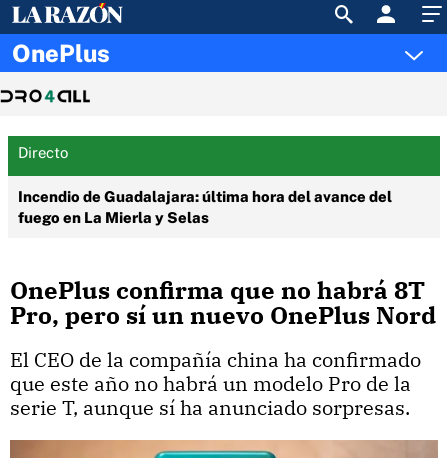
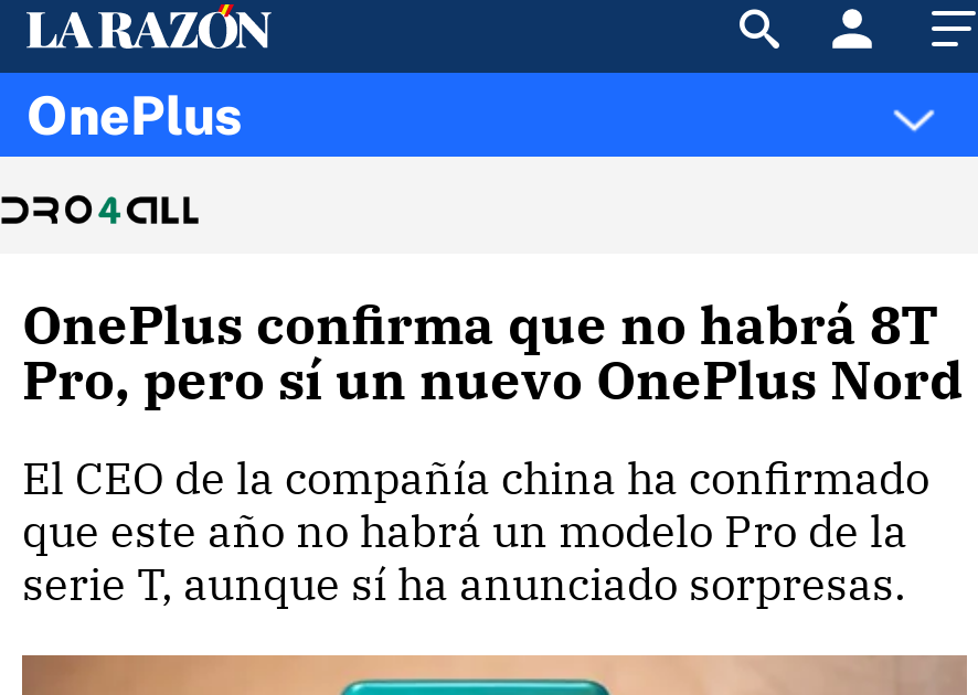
[18,144,392,226] Directo | Incendio de Guadalajara: última hora del avance del | fuego en La Mierla y Selas -> none

